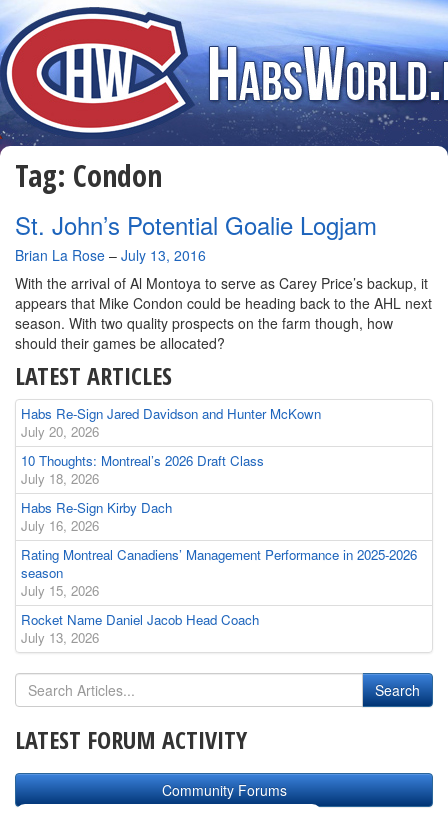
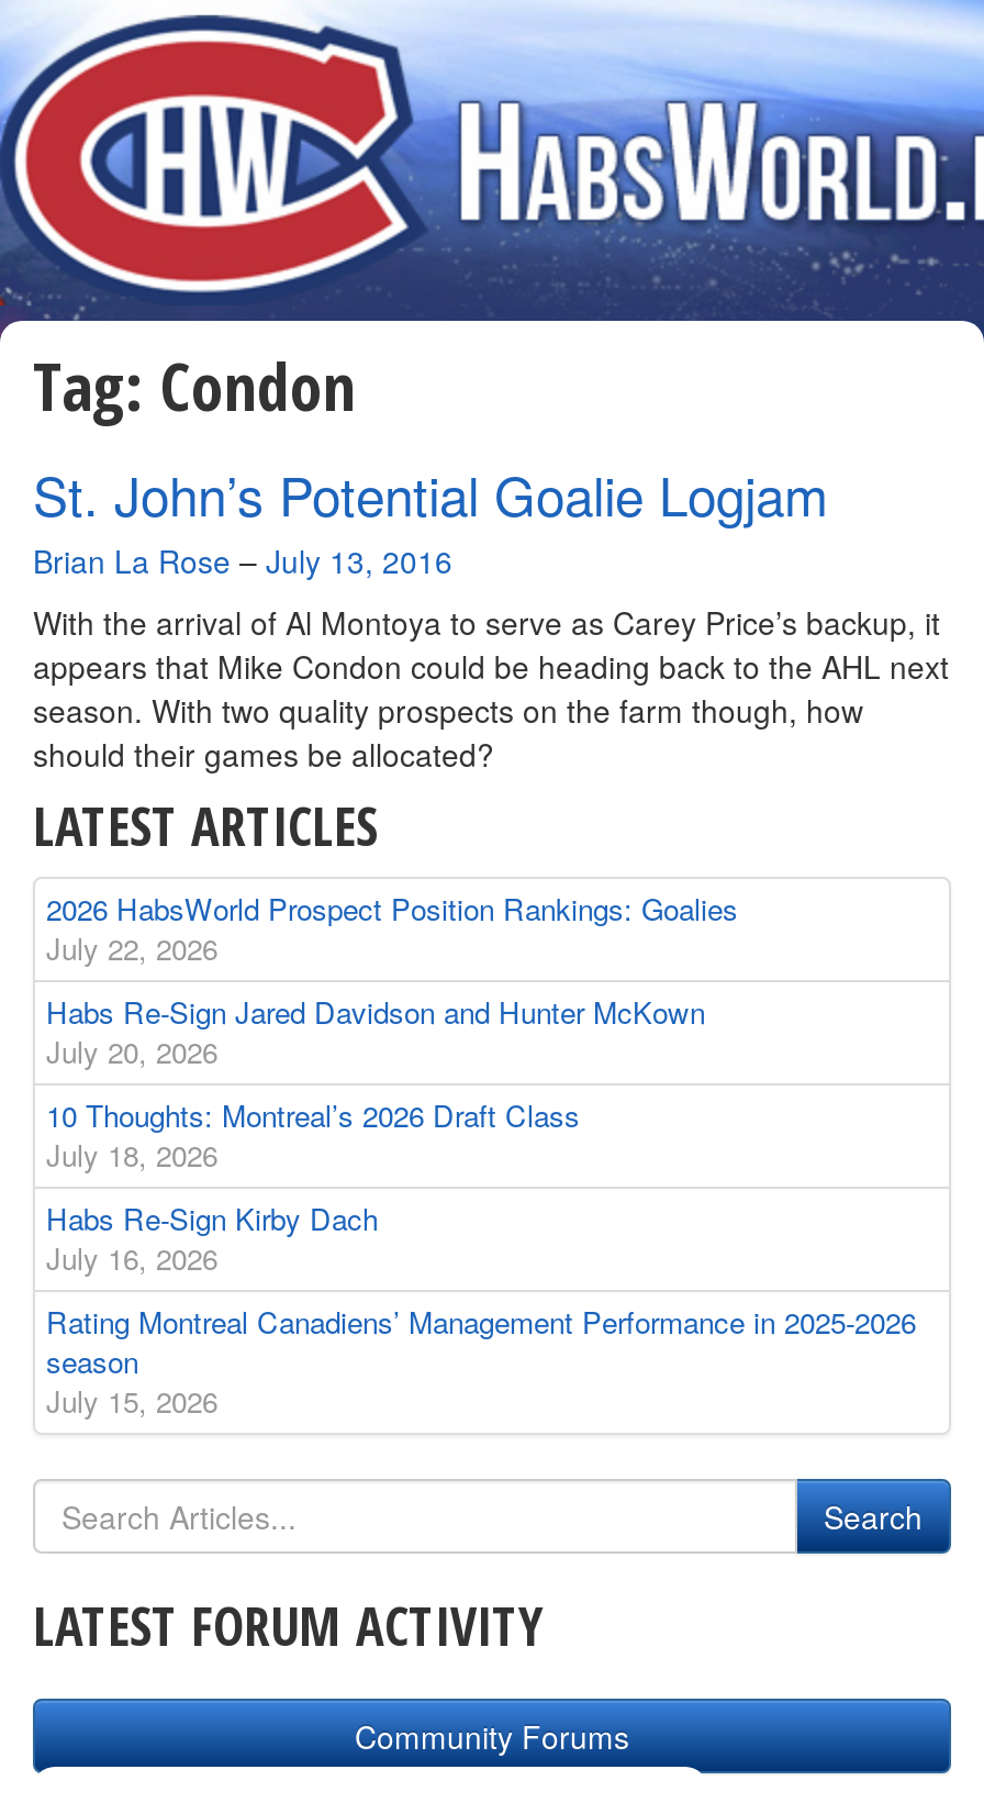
none -> [46,888,738,969] 2026 HabsWorld Prospect Position Rankings: Goalies | July 22, 2026
moved [21,404,417,600] -> [46,991,916,1422]: Habs Re-Sign Jared Davidson and Hunter McKown | July 20, 2026 | 10 Thoughts: Montreal’s 2026 Draft Class | ... | season | July 15, 2026
[21,610,259,647] Rocket Name Daniel Jacob Head Coach | July 13, 2026 -> none

